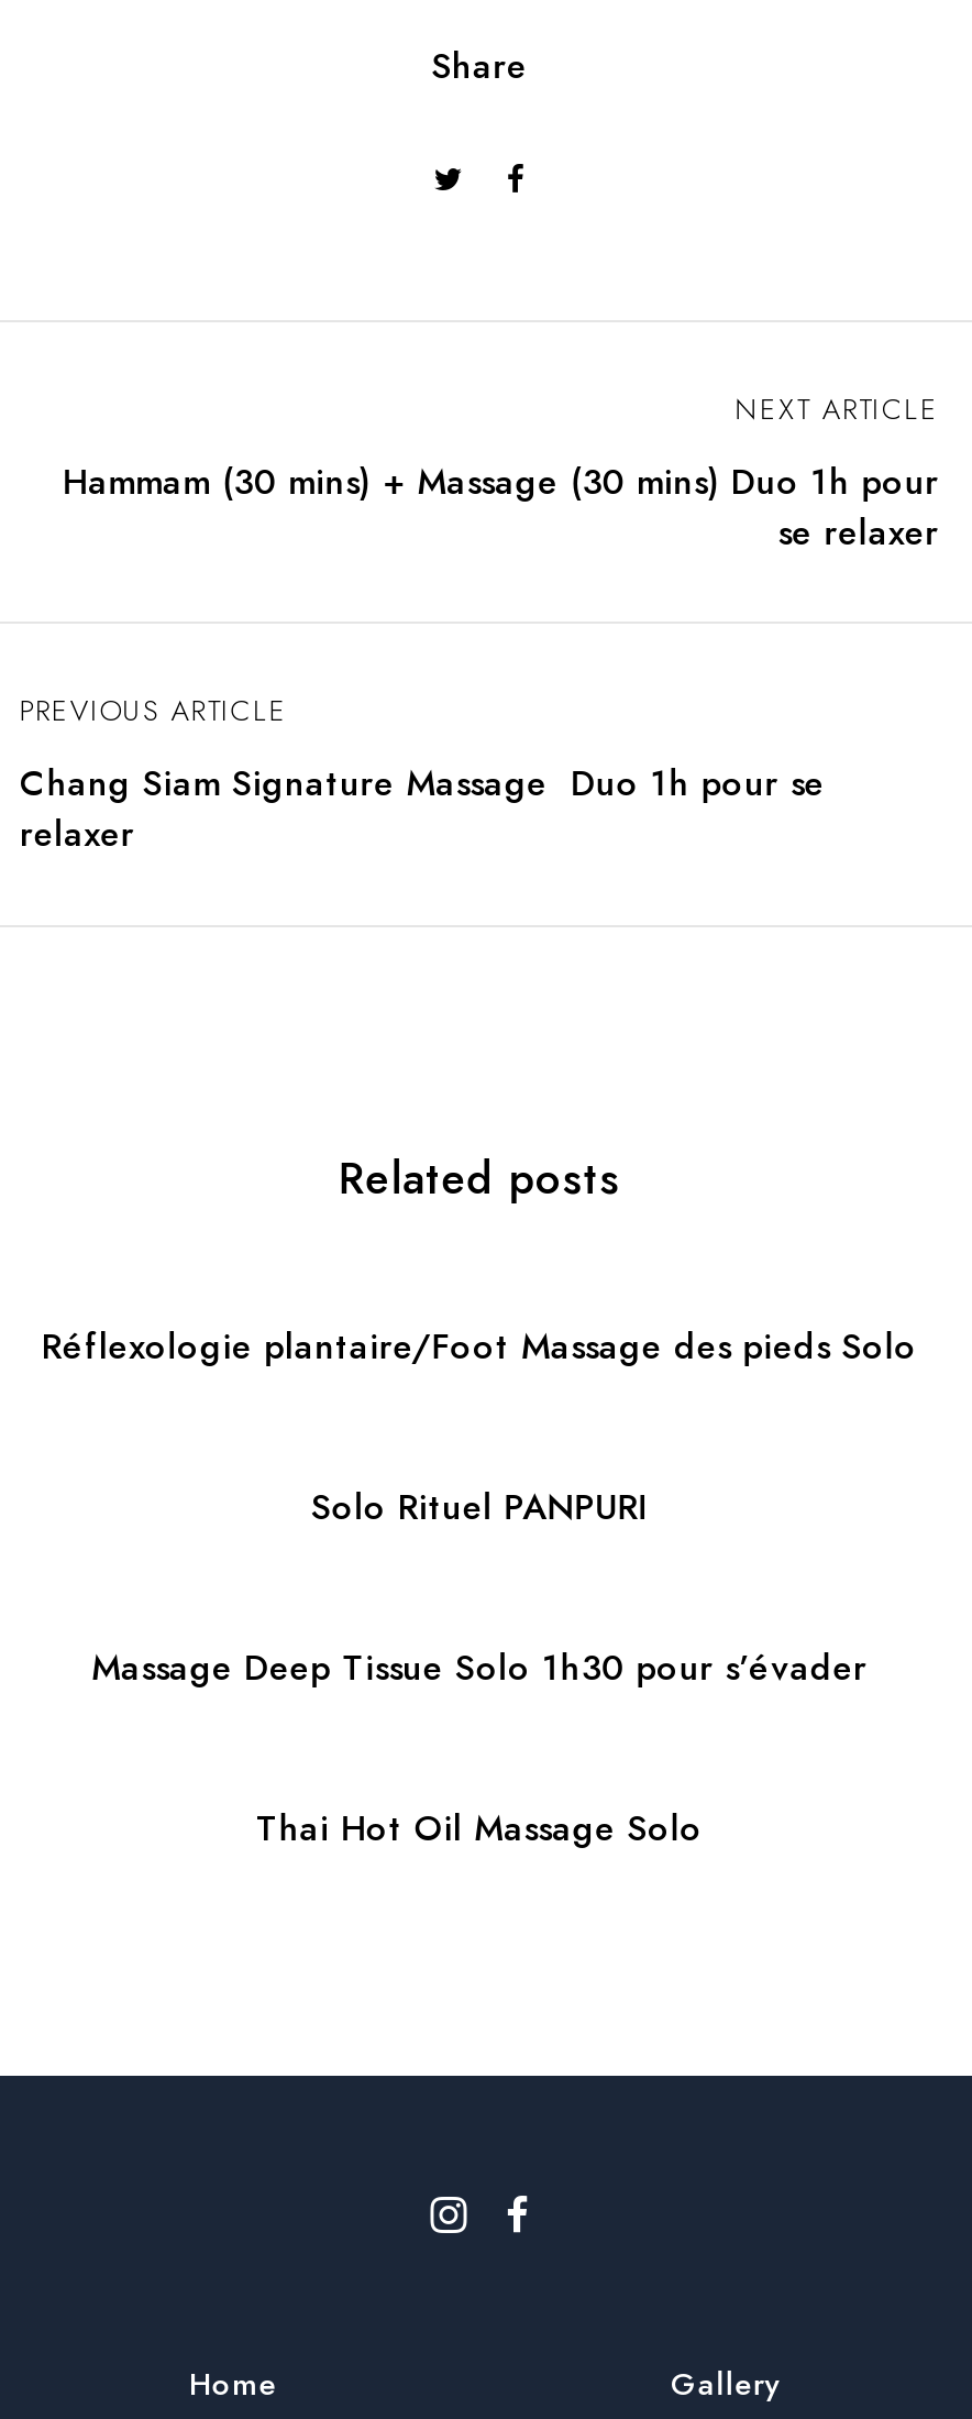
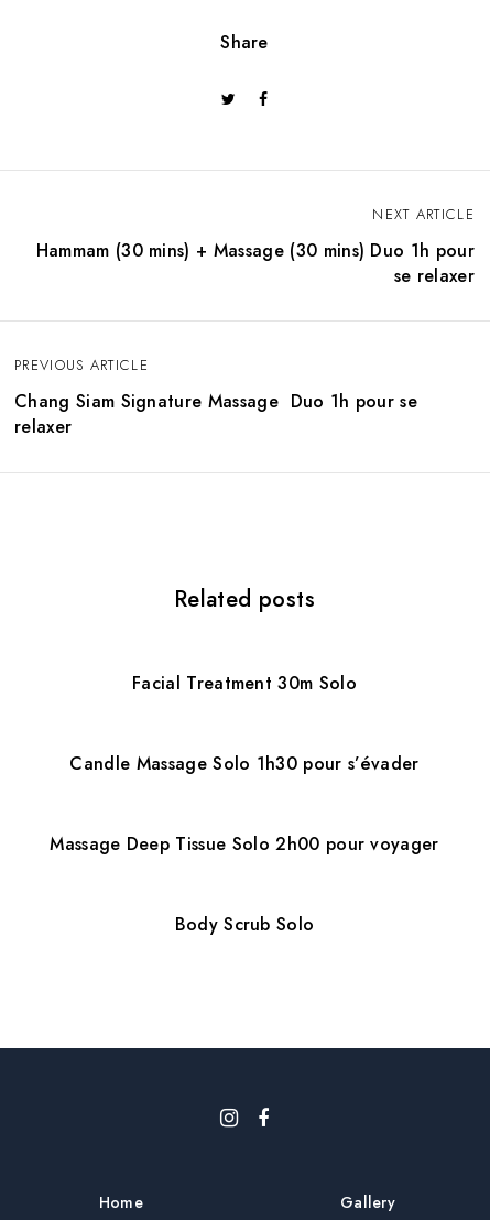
[42,1321,917,1372] Réflexologie plantaire/Foot Massage des pieds Solo -> [132,671,357,696] Facial Treatment 30m Solo
[311,1482,648,1532] Solo Rituel PANPURI -> [70,751,419,776] Candle Massage Solo 1h30 pour s’évader
[91,1642,867,1693] Massage Deep Tissue Solo 1h30 pour s’évader -> [50,831,439,857] Massage Deep Tissue Solo 2h00 pour voyager
[256,1803,703,1854] Thai Hot Oil Massage Solo -> [175,912,314,937] Body Scrub Solo

